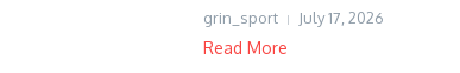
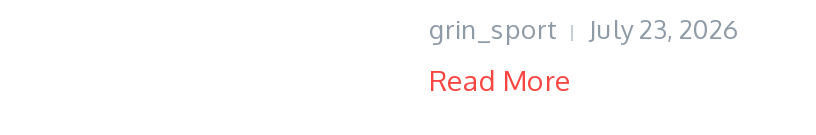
[203,8,384,27] grin_sport July 17, 2026 -> [429,13,739,45] grin_sport July 23, 2026

